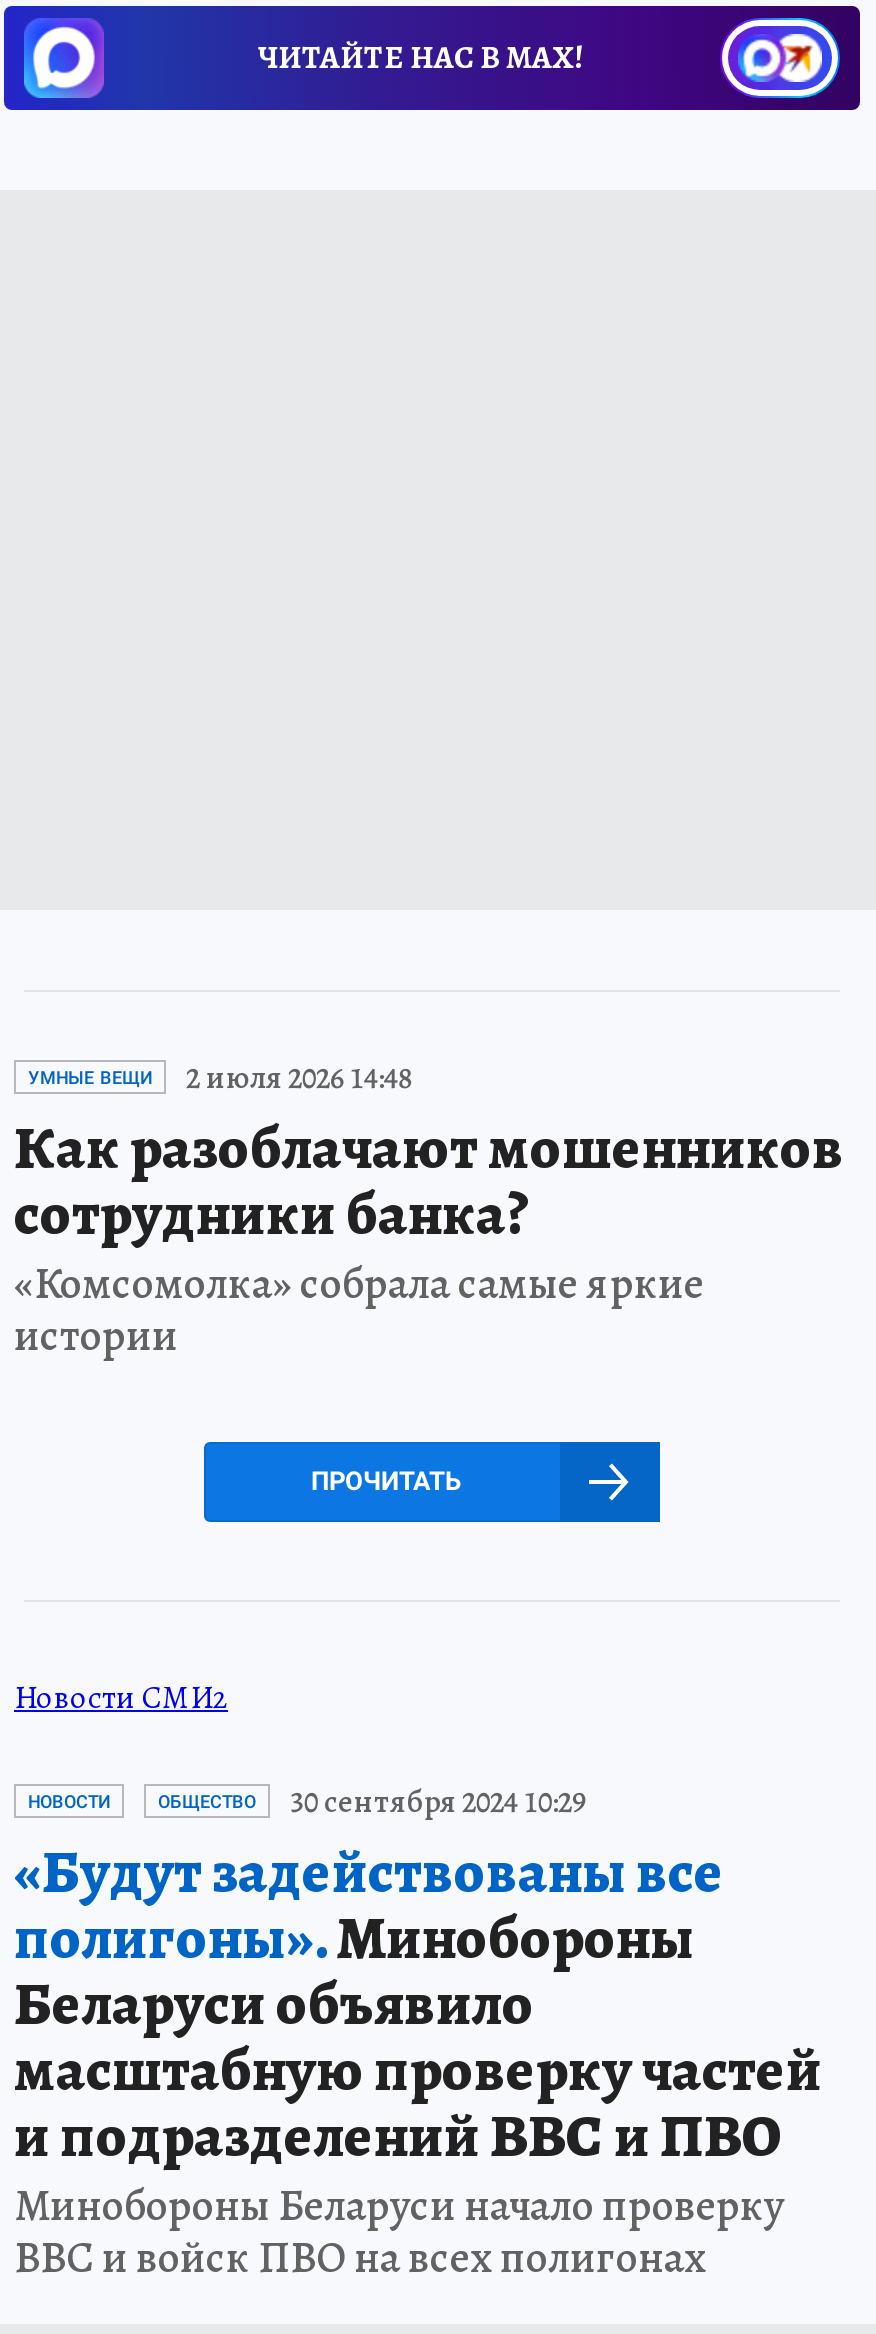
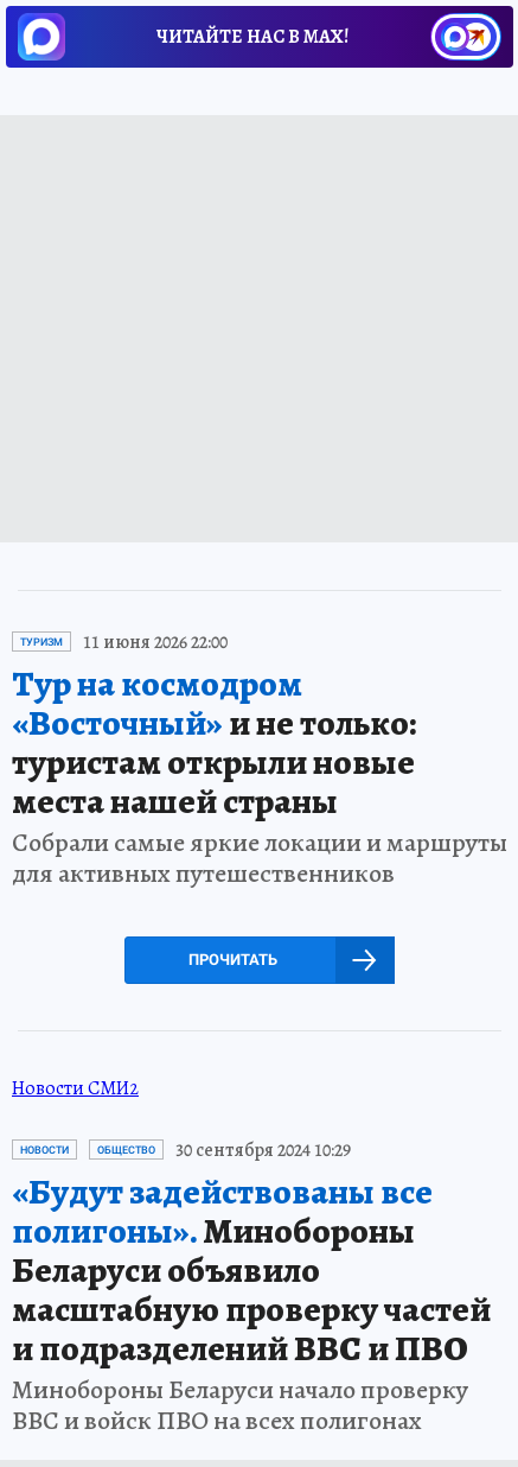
[14,1055,844,1365] УМНЫЕ ВЕЩИ | 2 июля 2026 14:48 | Как разоблачают мошенников | сотрудники банка? | «Комсомолка» собрала самые яркие | истории -> [12,629,507,891] ТУРИЗМ | 11 июня 2026 22:00 | Тур на космодром | «Восточный»и не только: | туристам открыли новые | места нашей страны | Собрали самые яркие локации и маршруты | для активных путешественников

